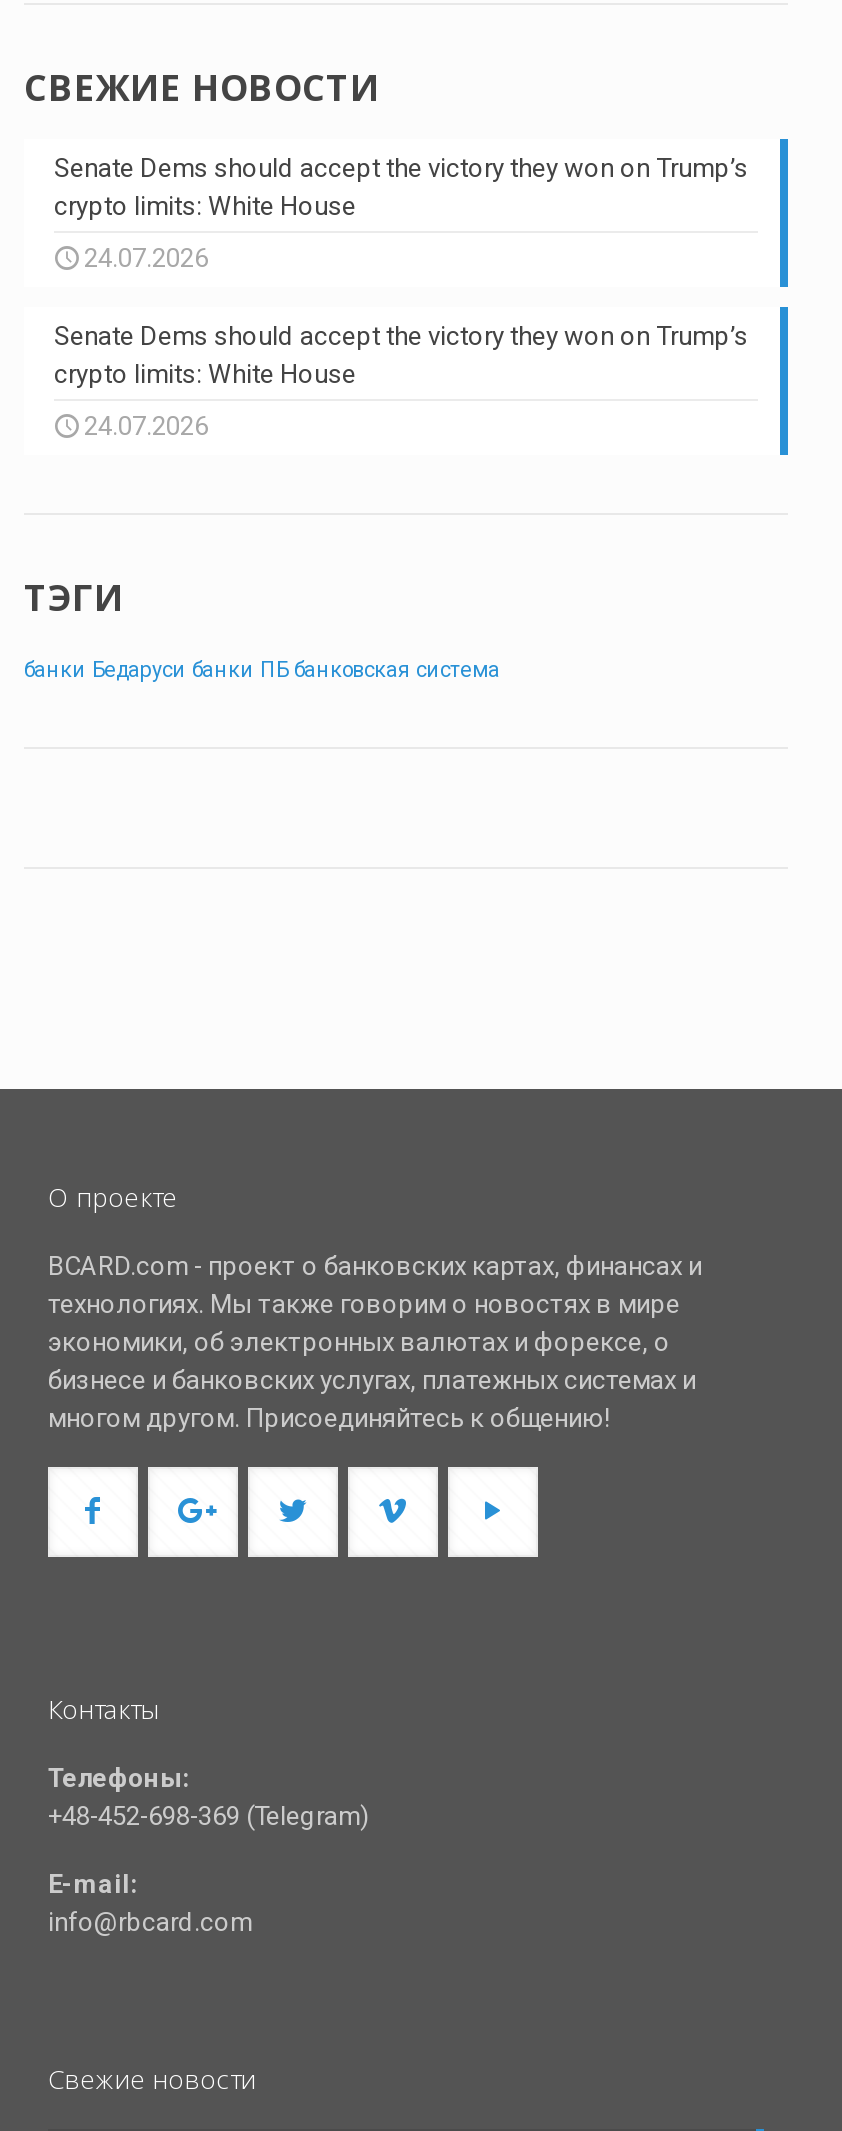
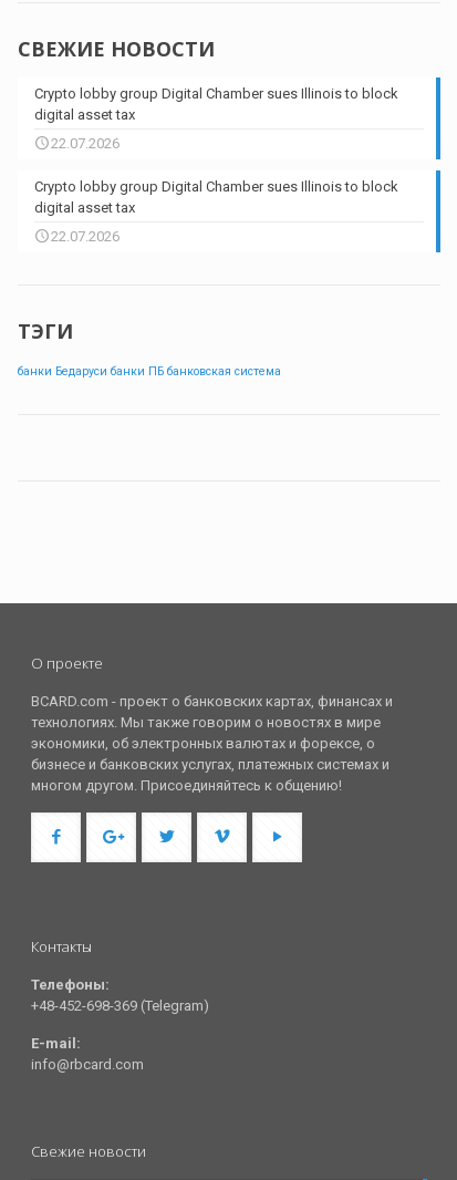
[54,153,748,221] Senate Dems should accept the victory they won on Trump’s | crypto limits: White House -> [34,85,398,123] Crypto lobby group Digital Chamber sues Illinois to block | digital asset tax
[84,243,208,273] 24.07.2026 -> [51,135,120,152] 22.07.2026
[54,321,748,389] Senate Dems should accept the victory they won on Trump’s | crypto limits: White House -> [34,178,398,216] Crypto lobby group Digital Chamber sues Illinois to block | digital asset tax
[84,411,208,441] 24.07.2026 -> [51,228,120,245] 22.07.2026

